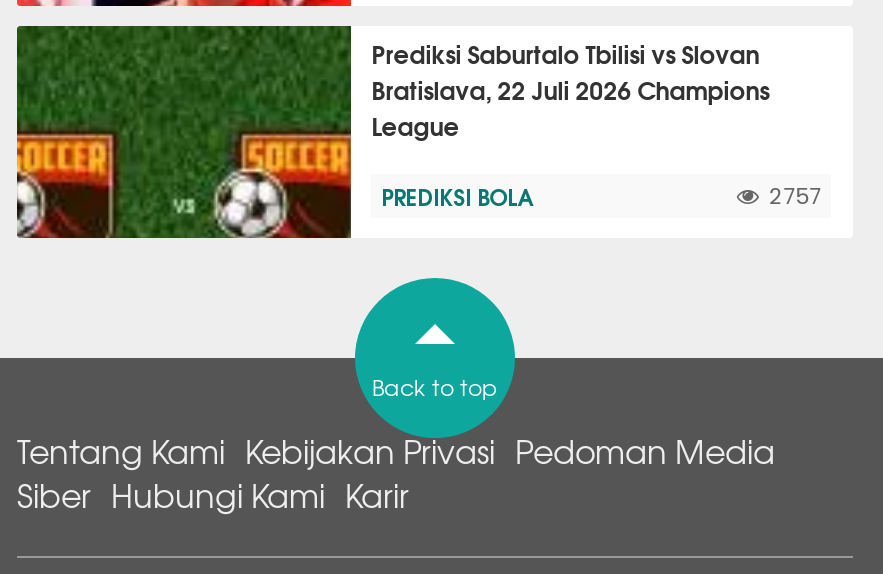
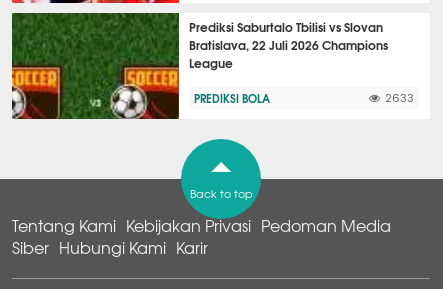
[769,186,821,208] 2757 -> [385,93,414,104] 2633

